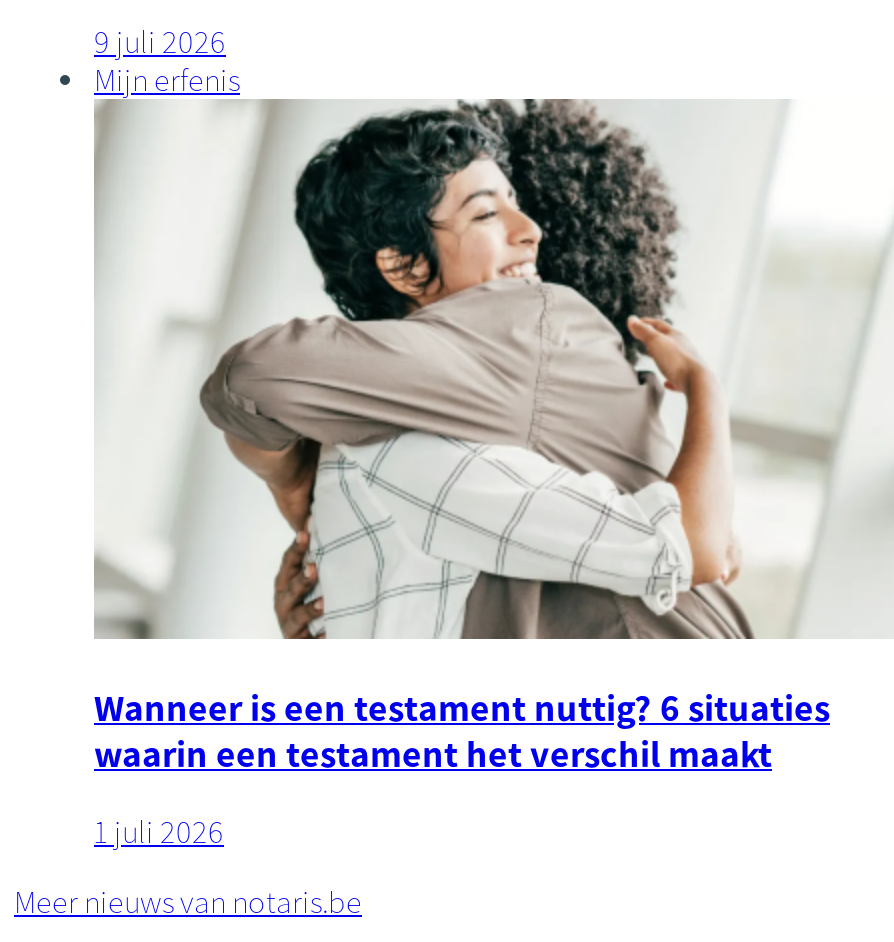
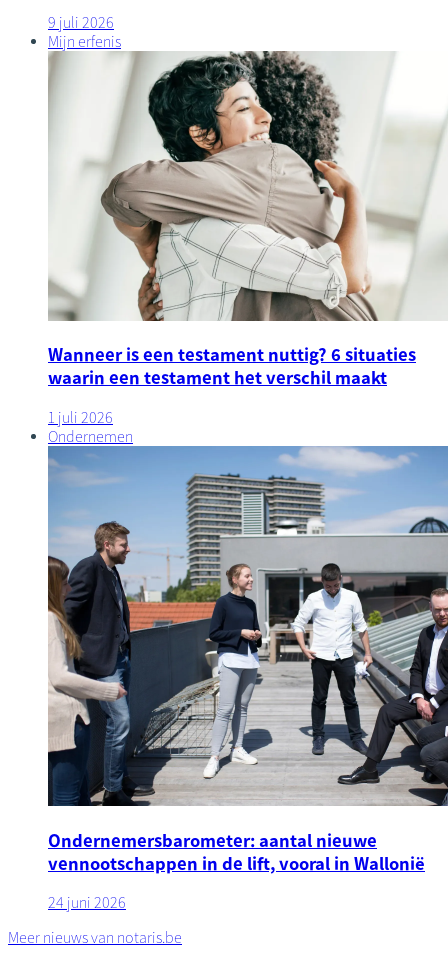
none -> [47,427,445,807] [image] | Ondernemen
none -> [48,829,425,912] Ondernemersbarometer: aantal nieuwe | vennootschappen in de lift, vooral in Wallonië | 24 juni 2026

